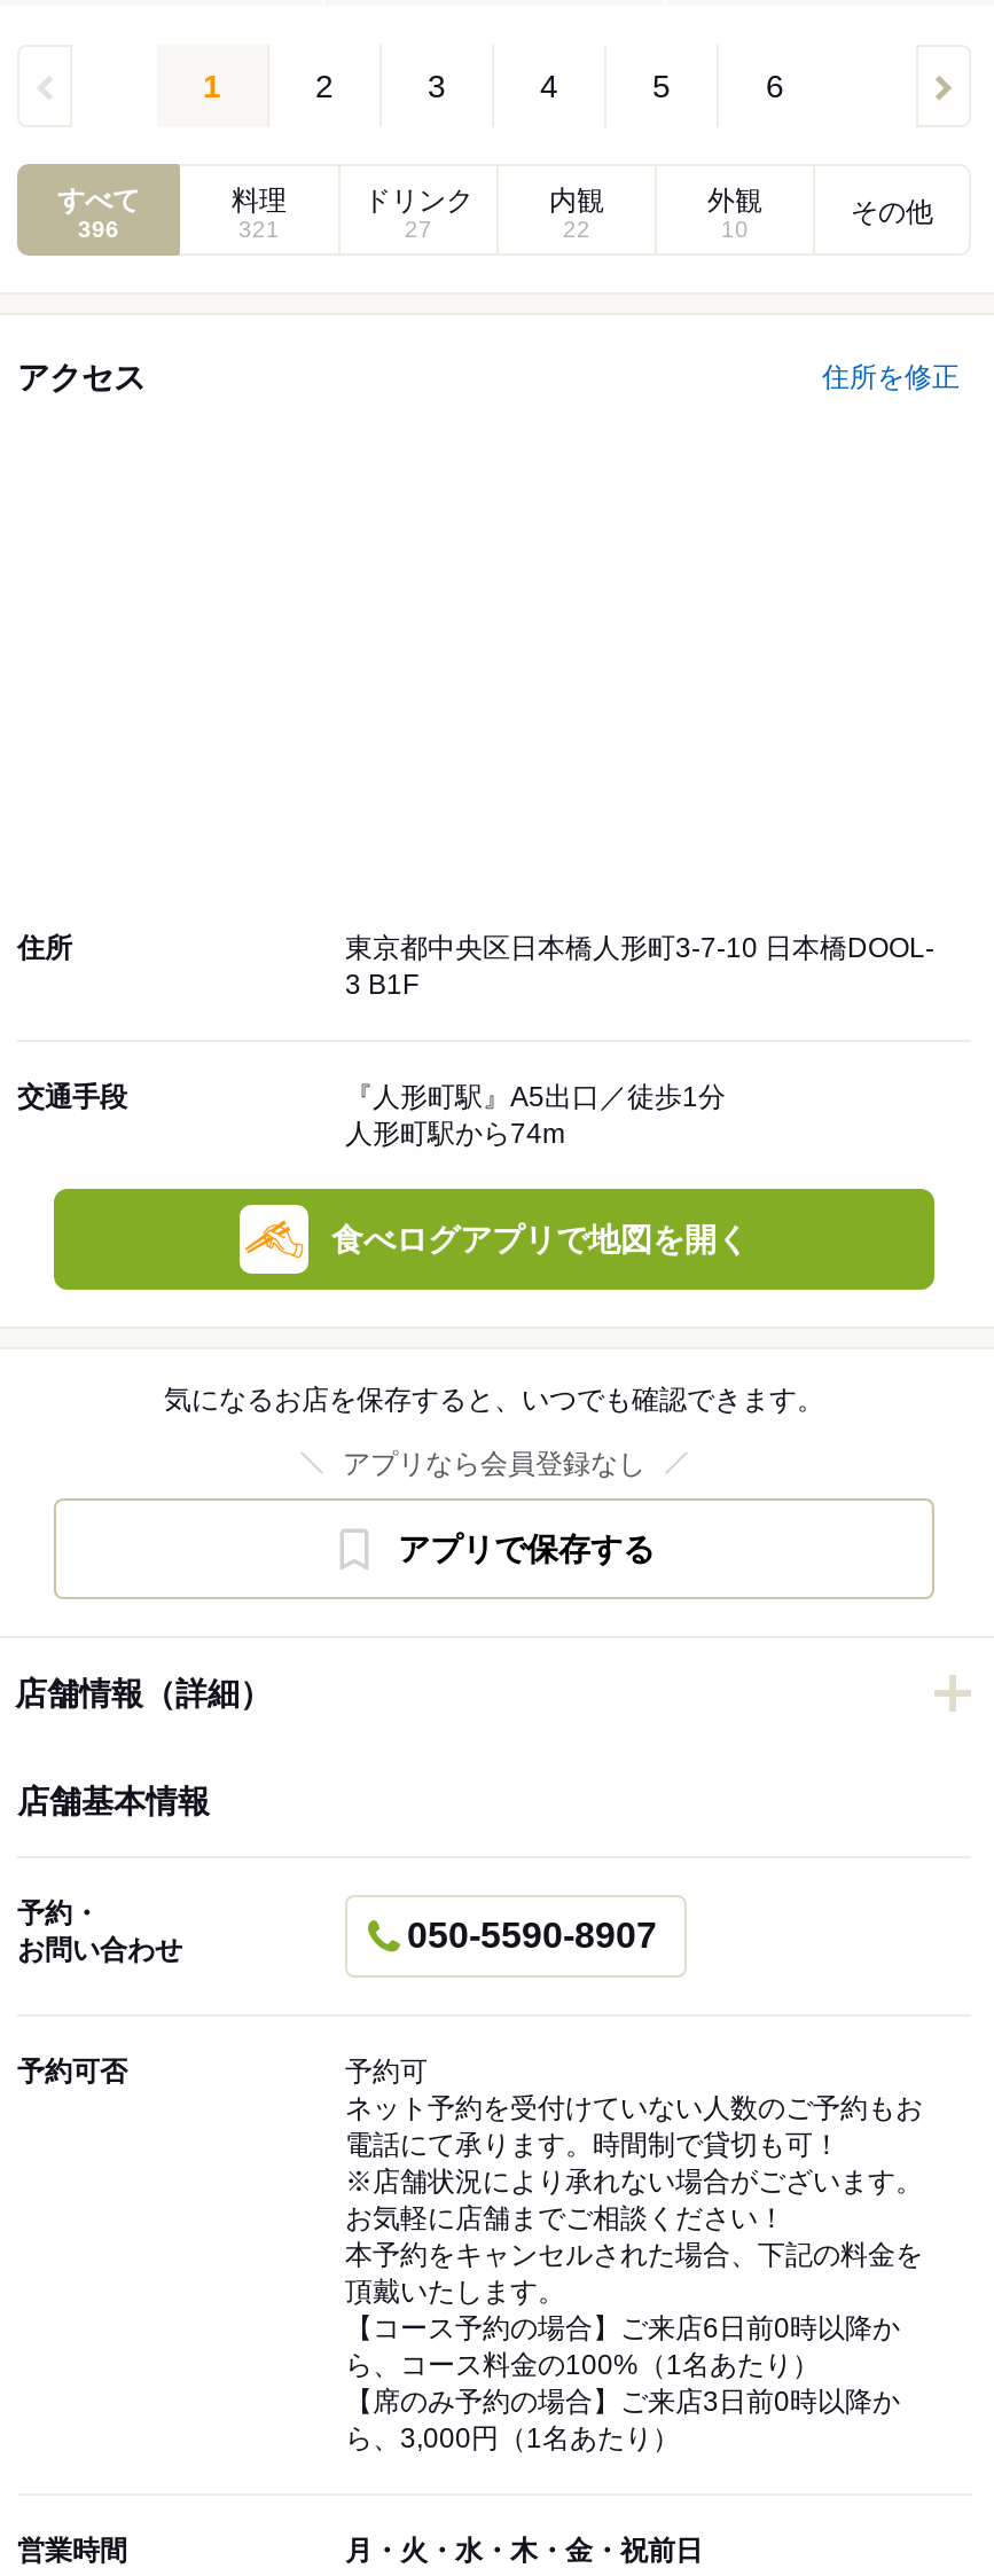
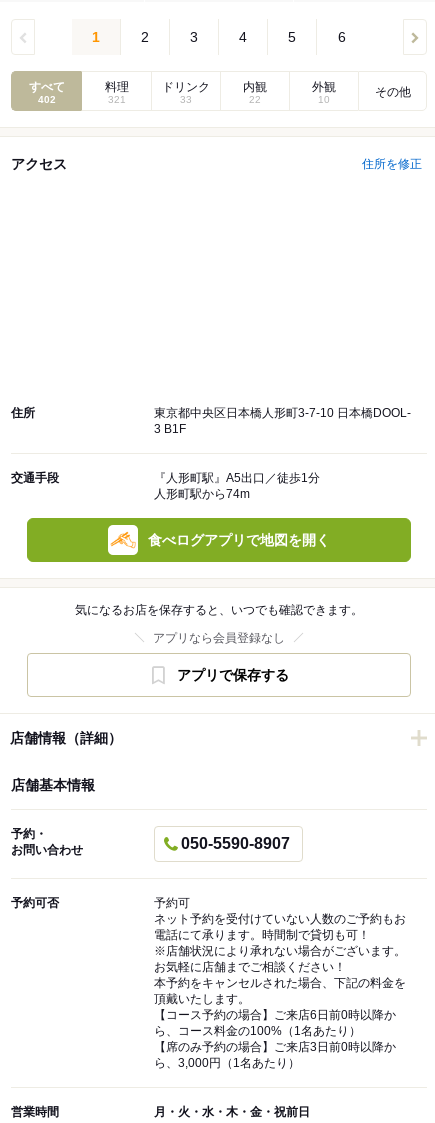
[78,217,119,242] 396 -> [37,94,55,105] 402
[405,217,432,242] 27 -> [180,94,192,105] 33

